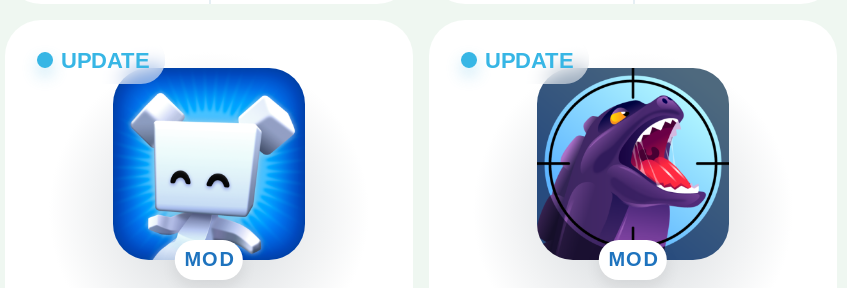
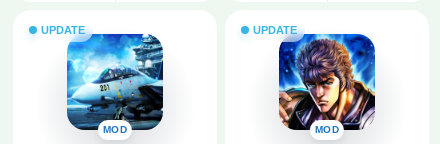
[111,66,307,262] [image] -> [66,34,164,131] [image]
[535,66,731,262] [image] -> [278,33,376,131] [image]

